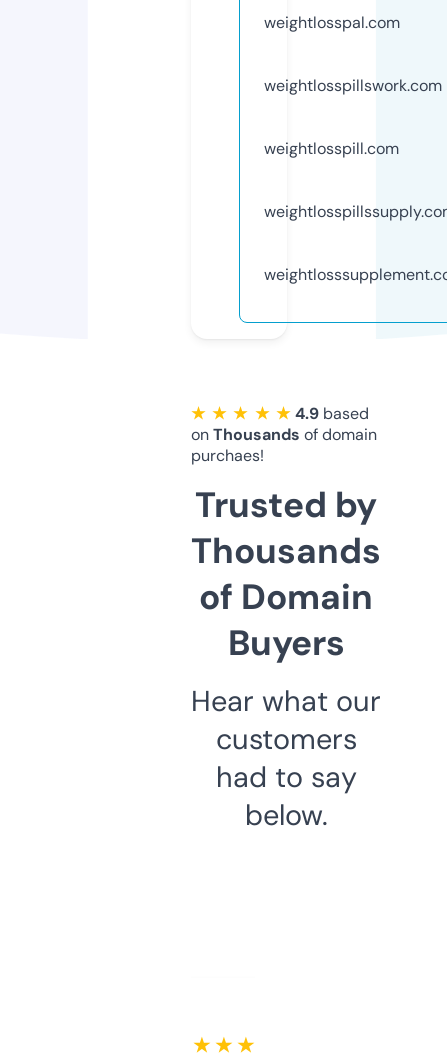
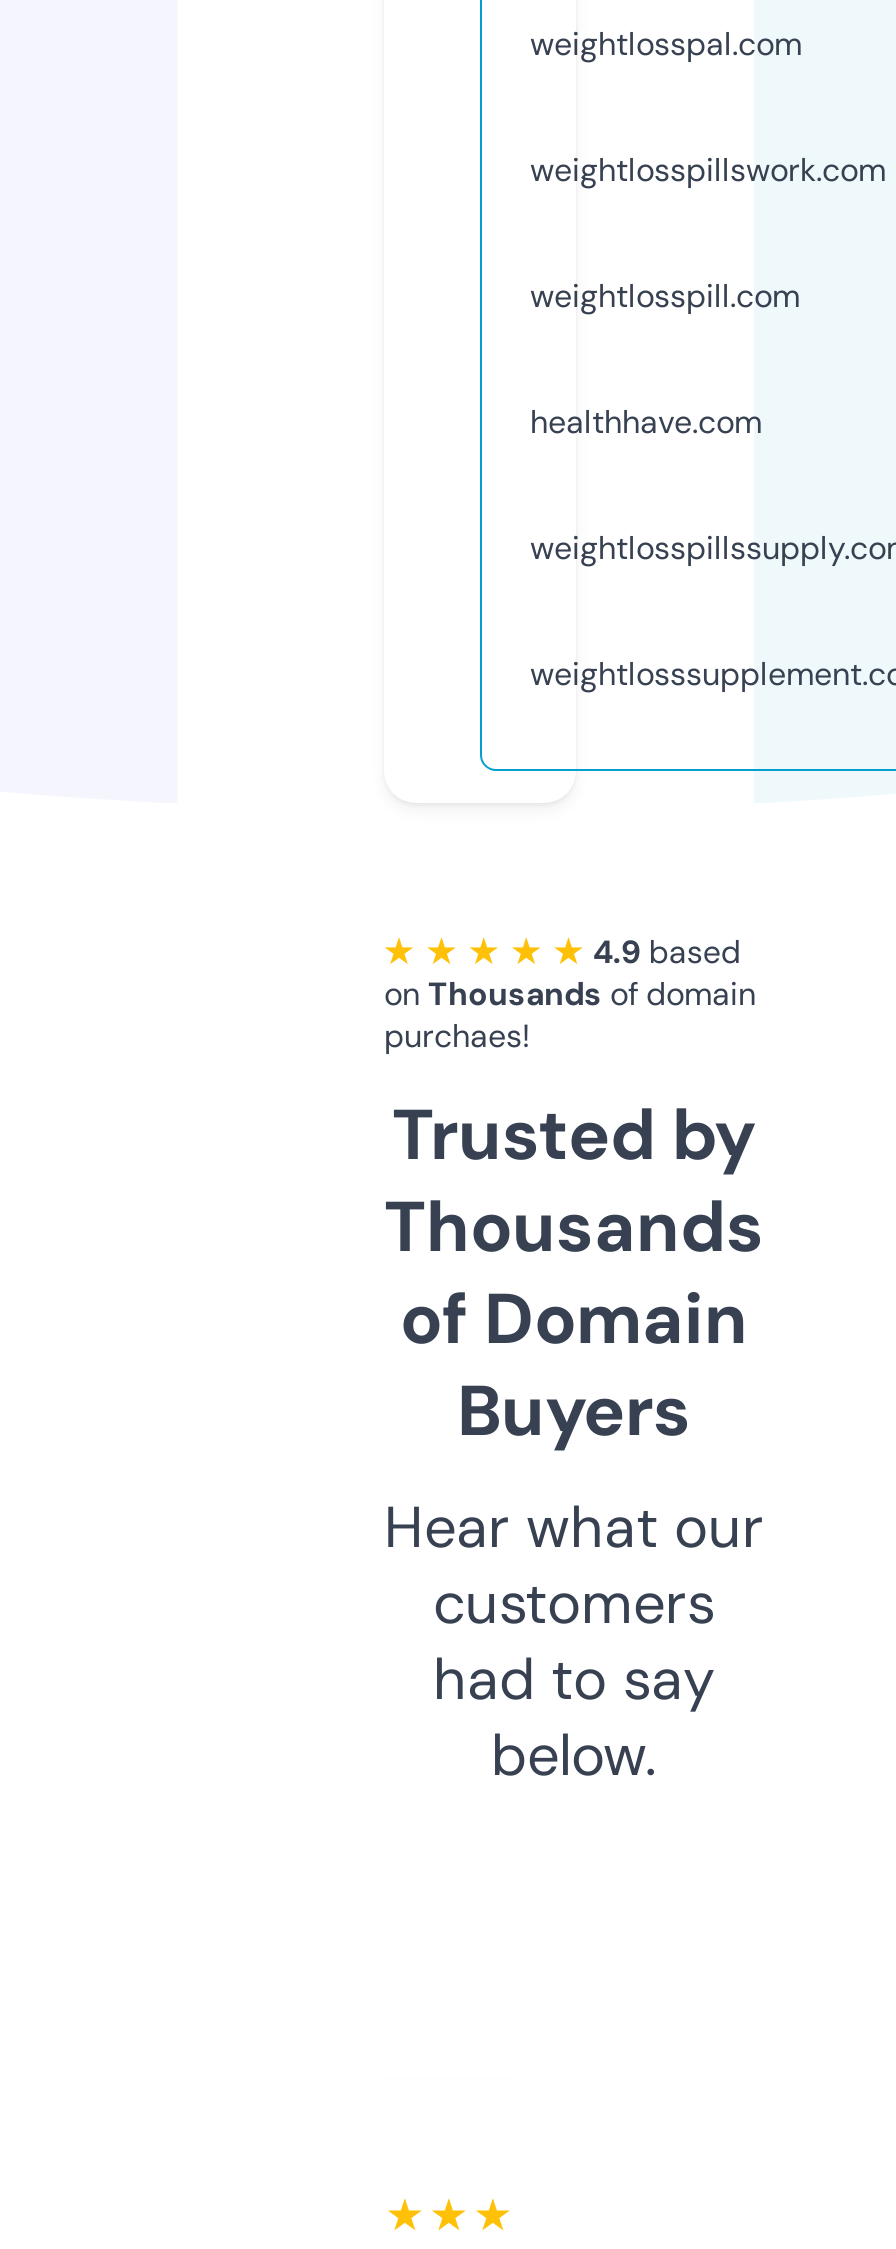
none -> [530,401,762,443] healthhave.com

